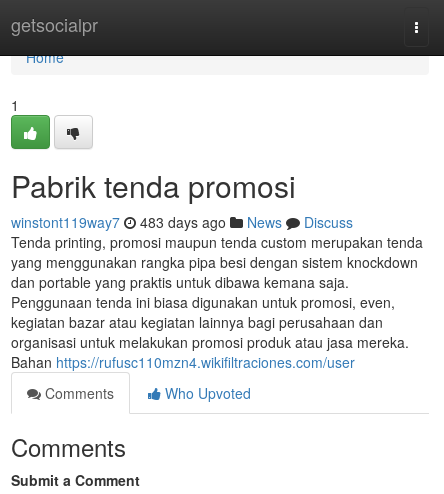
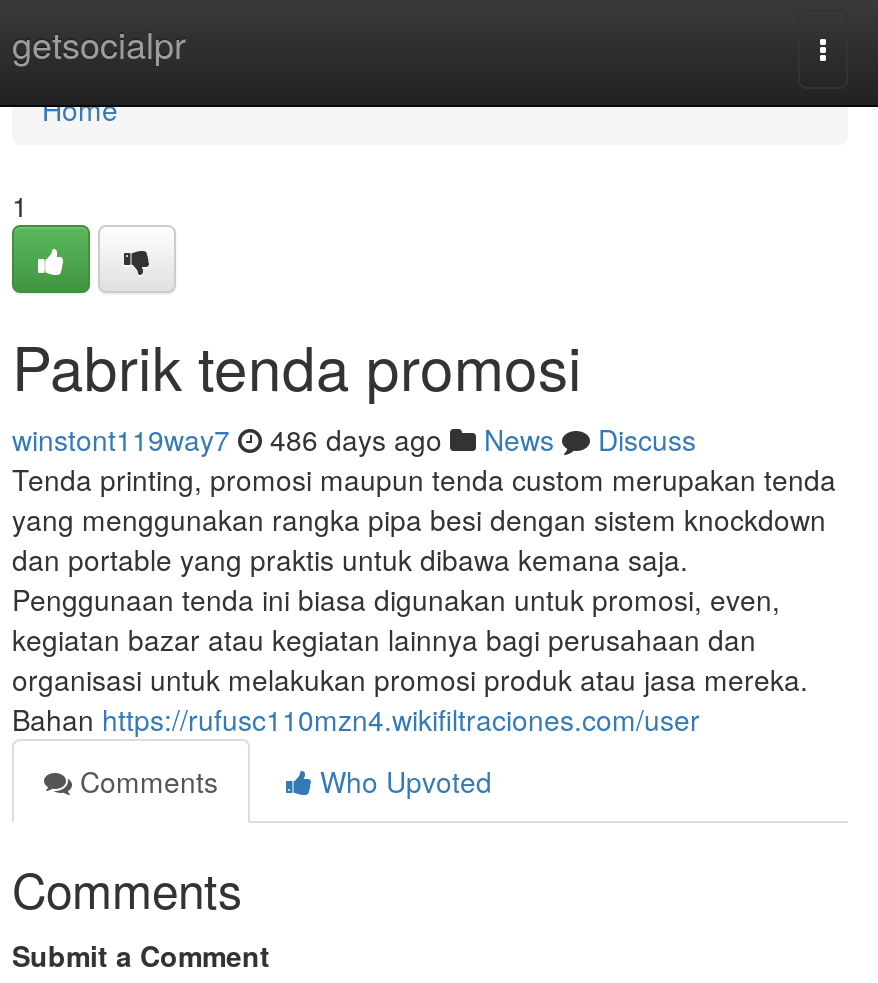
[11,212,353,232] winstont119way7 483 days ago News Discuss -> [12,419,696,459] winstont119way7 486 days ago News Discuss

